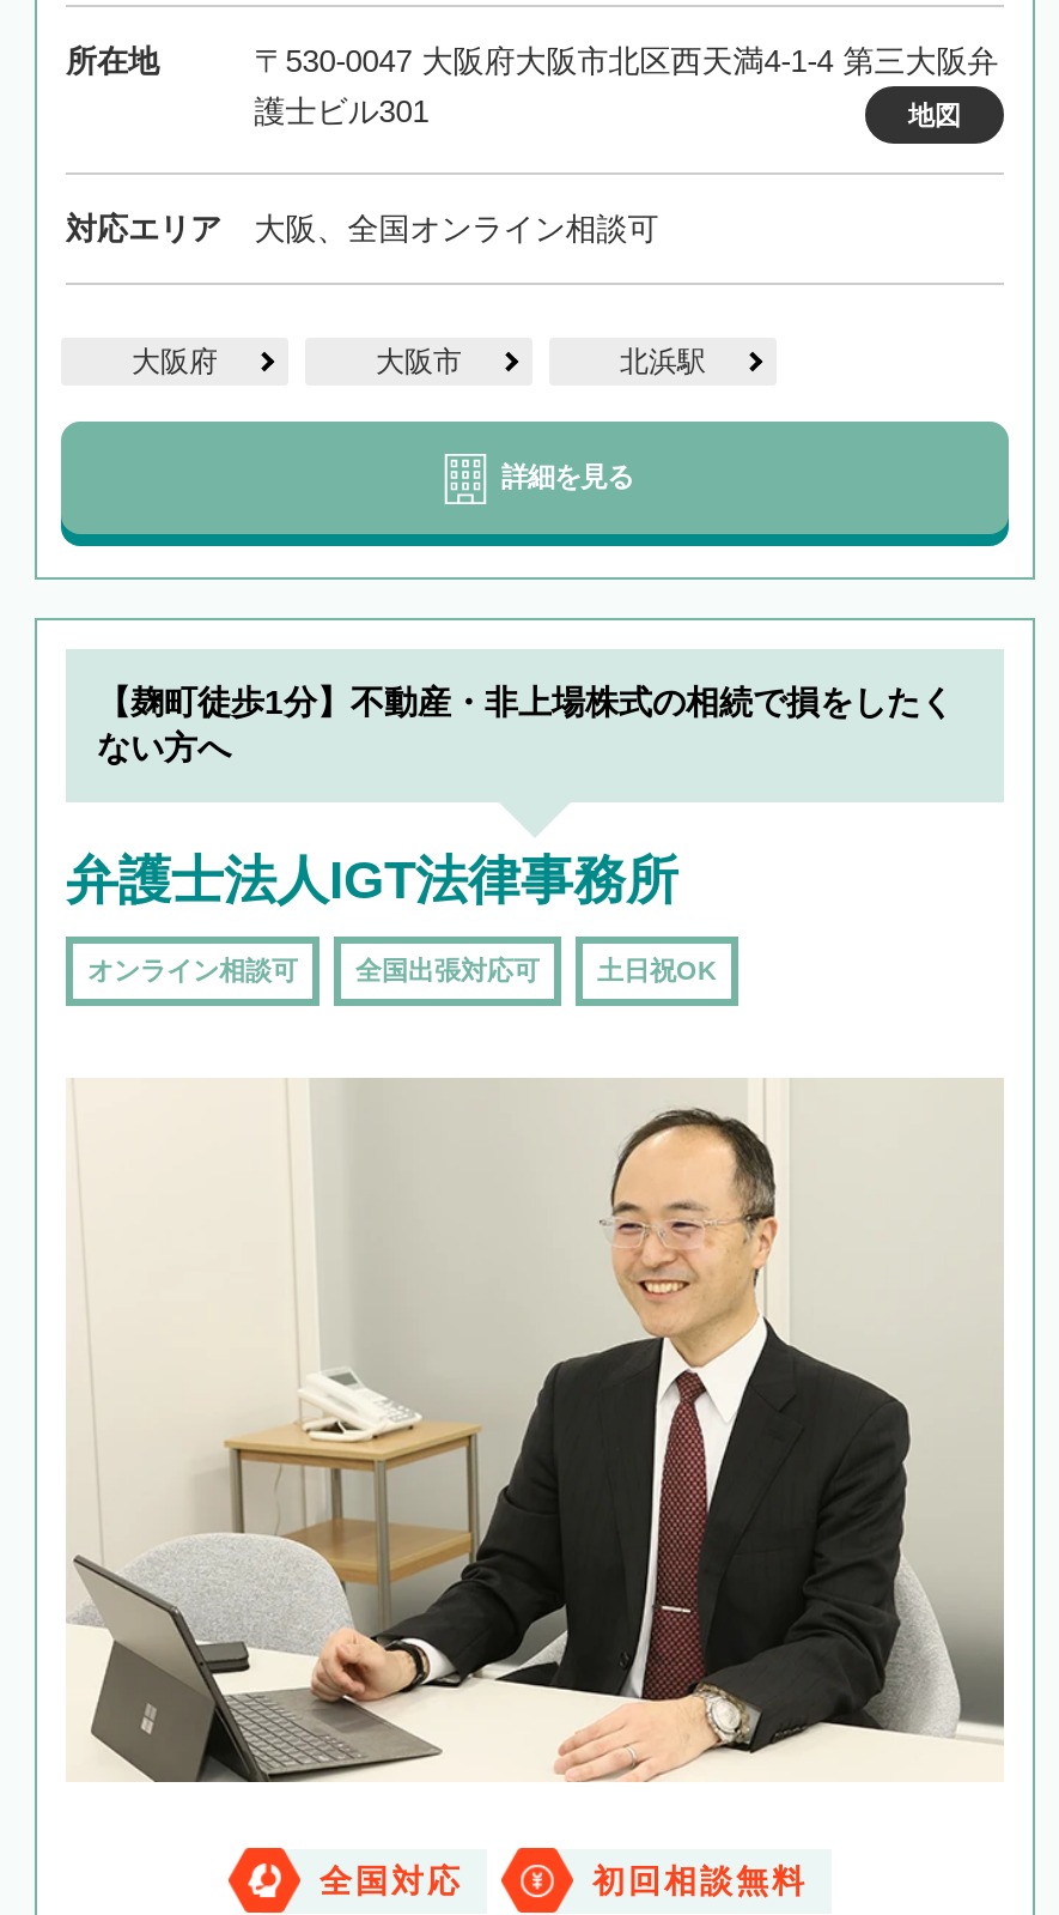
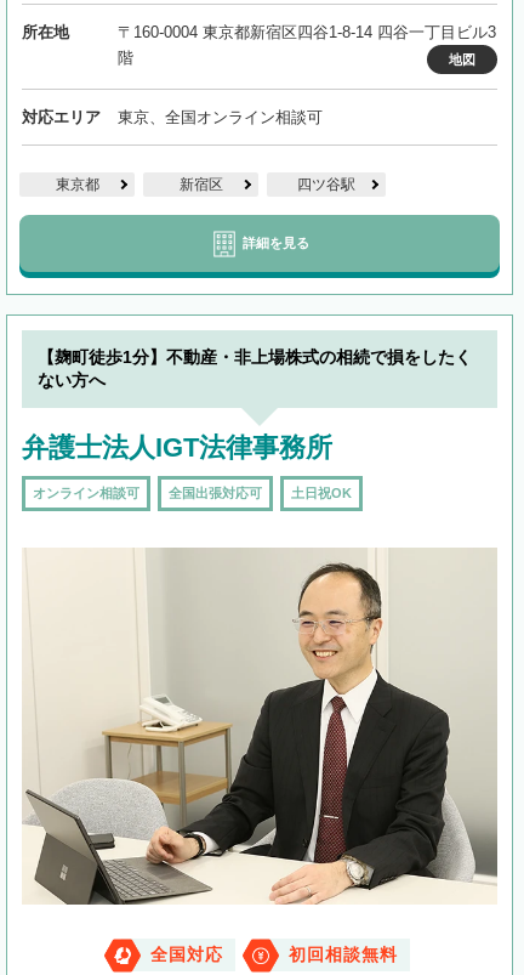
[254,41,998,128] 〒530-0047 大阪府大阪市北区西天満4-1-4 第三大阪弁 | 護士ビル301 -> [117,23,496,67] 〒160-0004 東京都新宿区四谷1-8-14 四谷一丁目ビル3 | 階
[254,209,659,245] 大阪、全国オンライン相談可 -> [117,108,322,127] 東京、全国オンライン相談可
[132,343,706,377] 大阪府 | 大阪市 | 北浜駅 -> [55,176,355,193] 東京都 | 新宿区 | 四ツ谷駅

